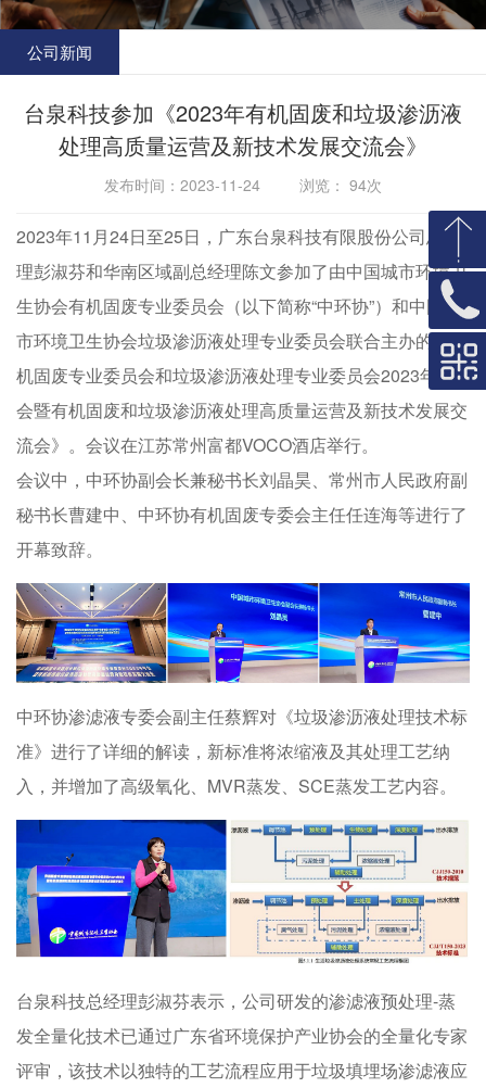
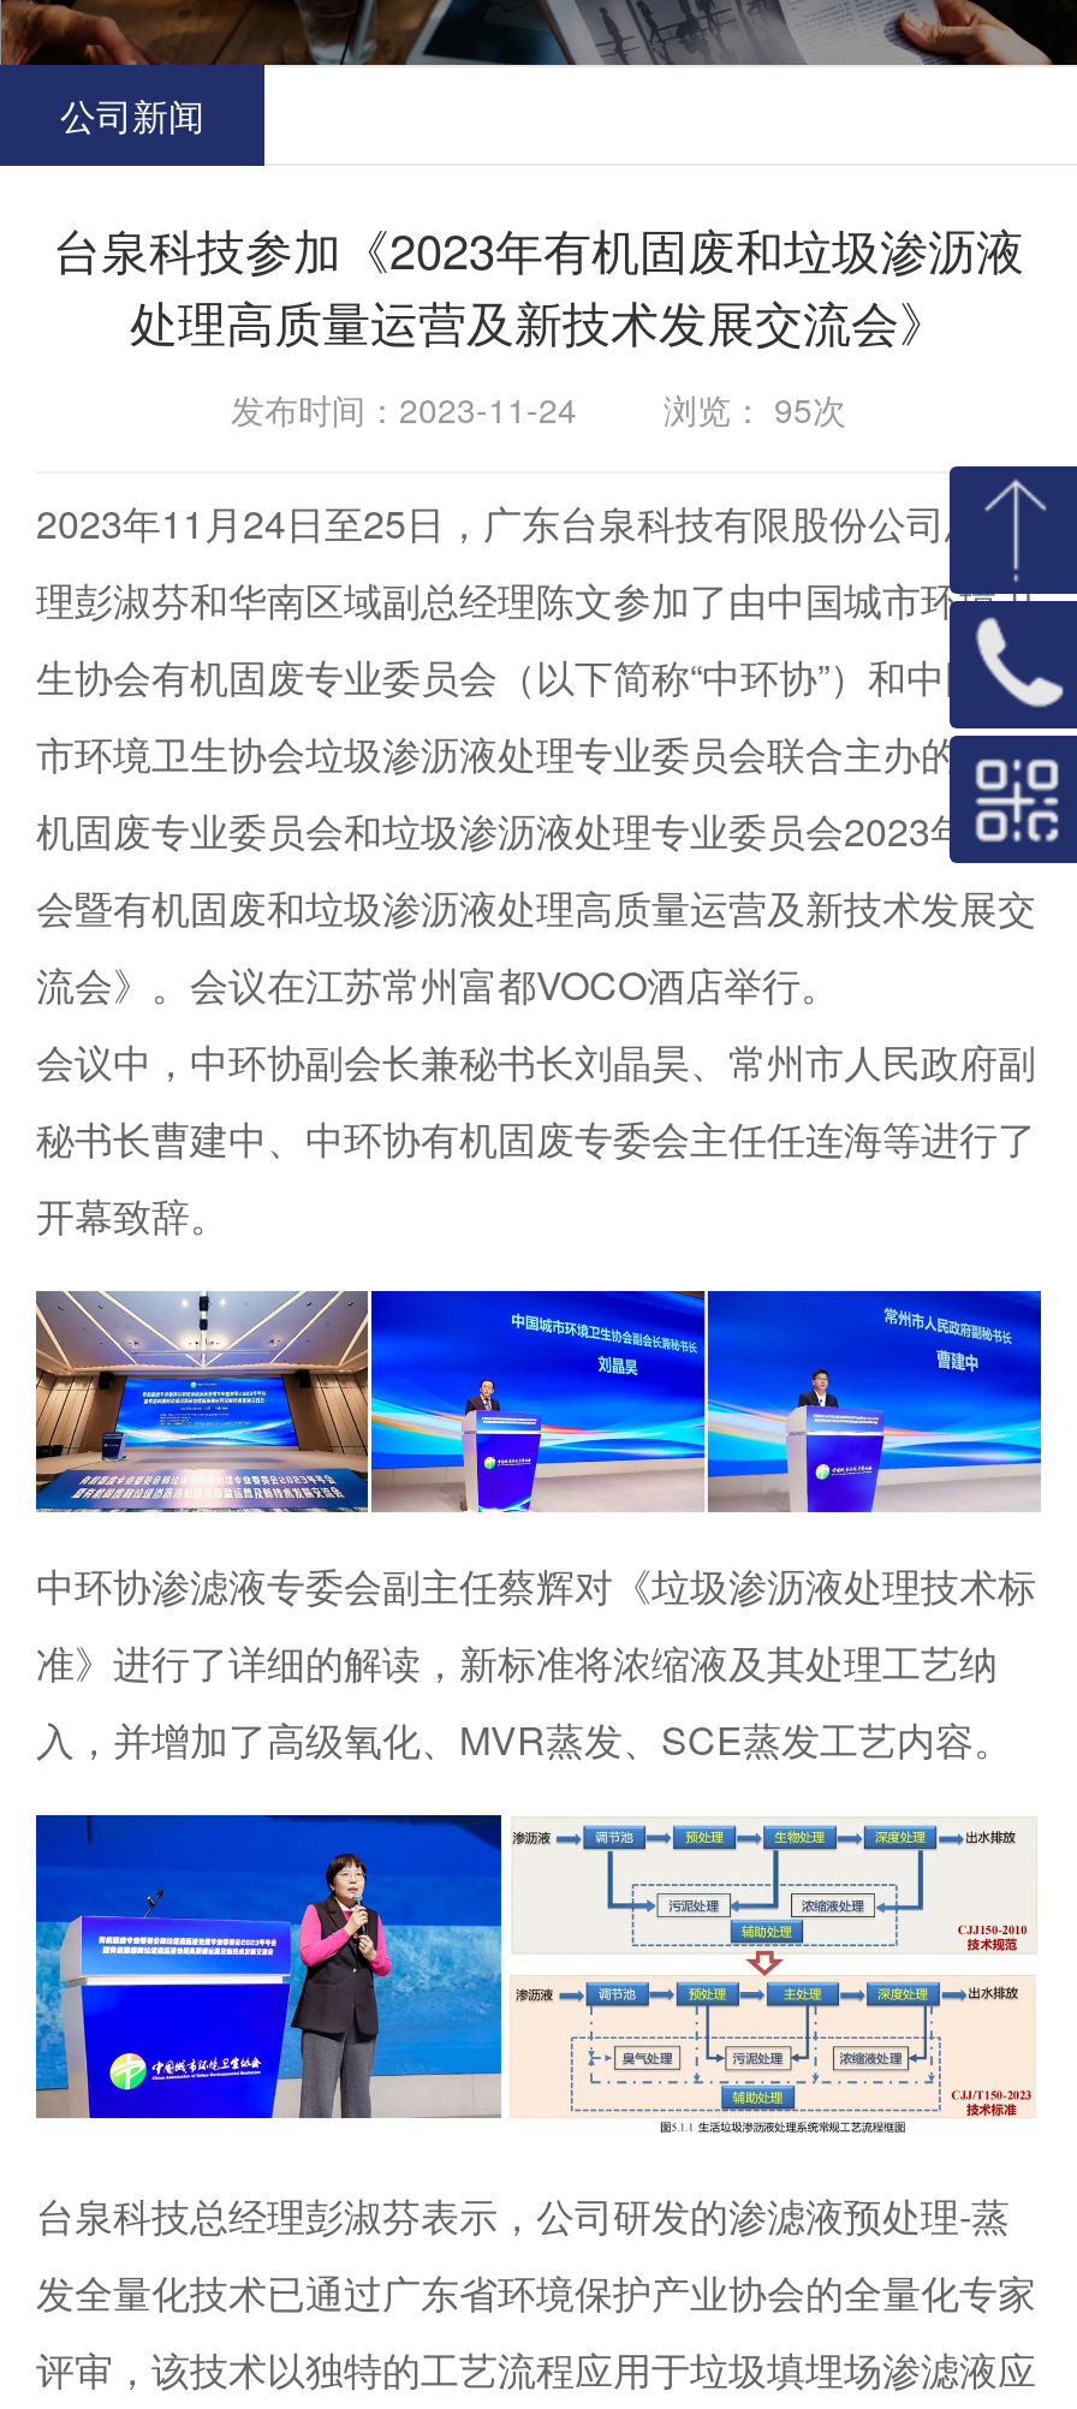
[104,173,382,195] 发布时间：2023-11-24 浏览： 94次 -> [231,384,846,432] 发布时间：2023-11-24 浏览： 95次

